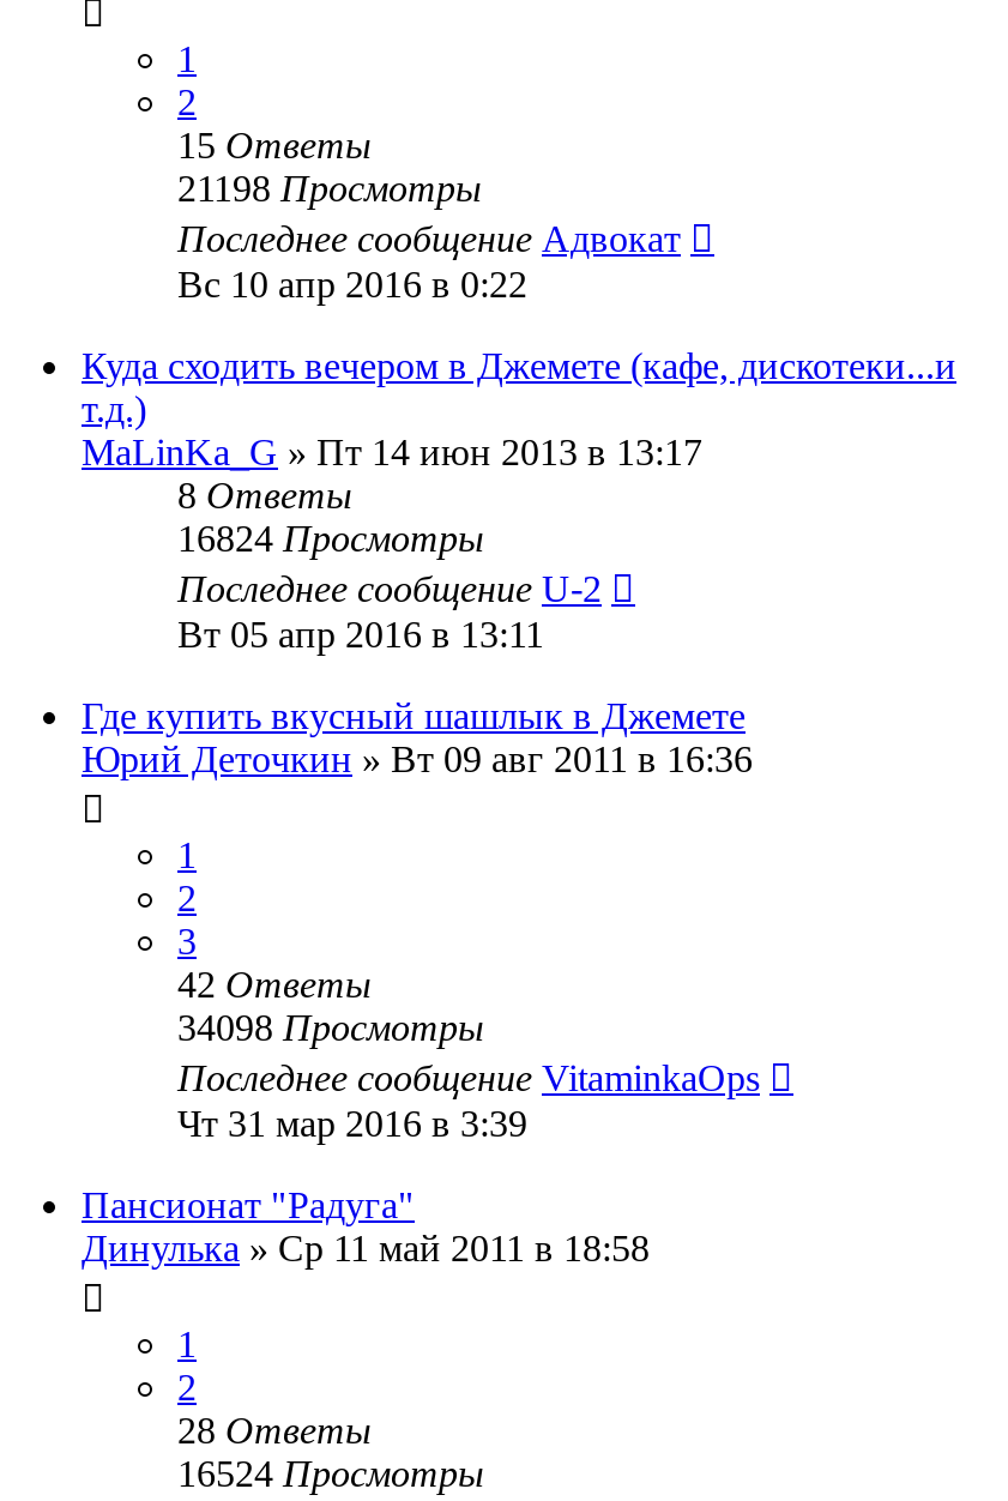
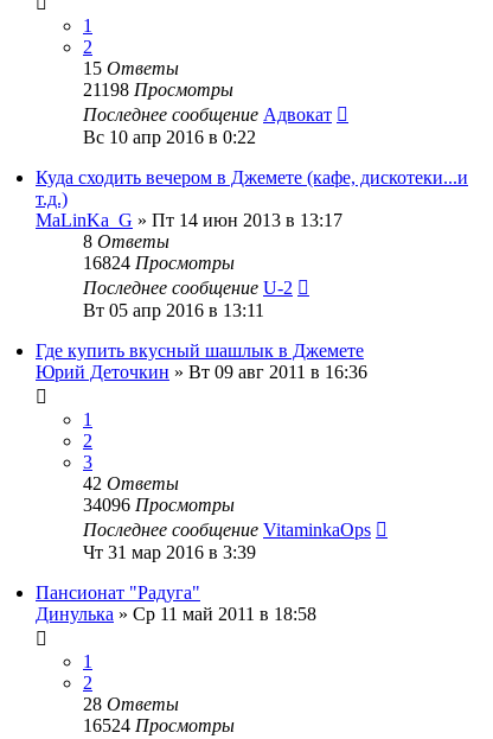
[177,1007,484,1048] 34098 Просмотры -> [83,495,235,515] 34096 Просмотры

